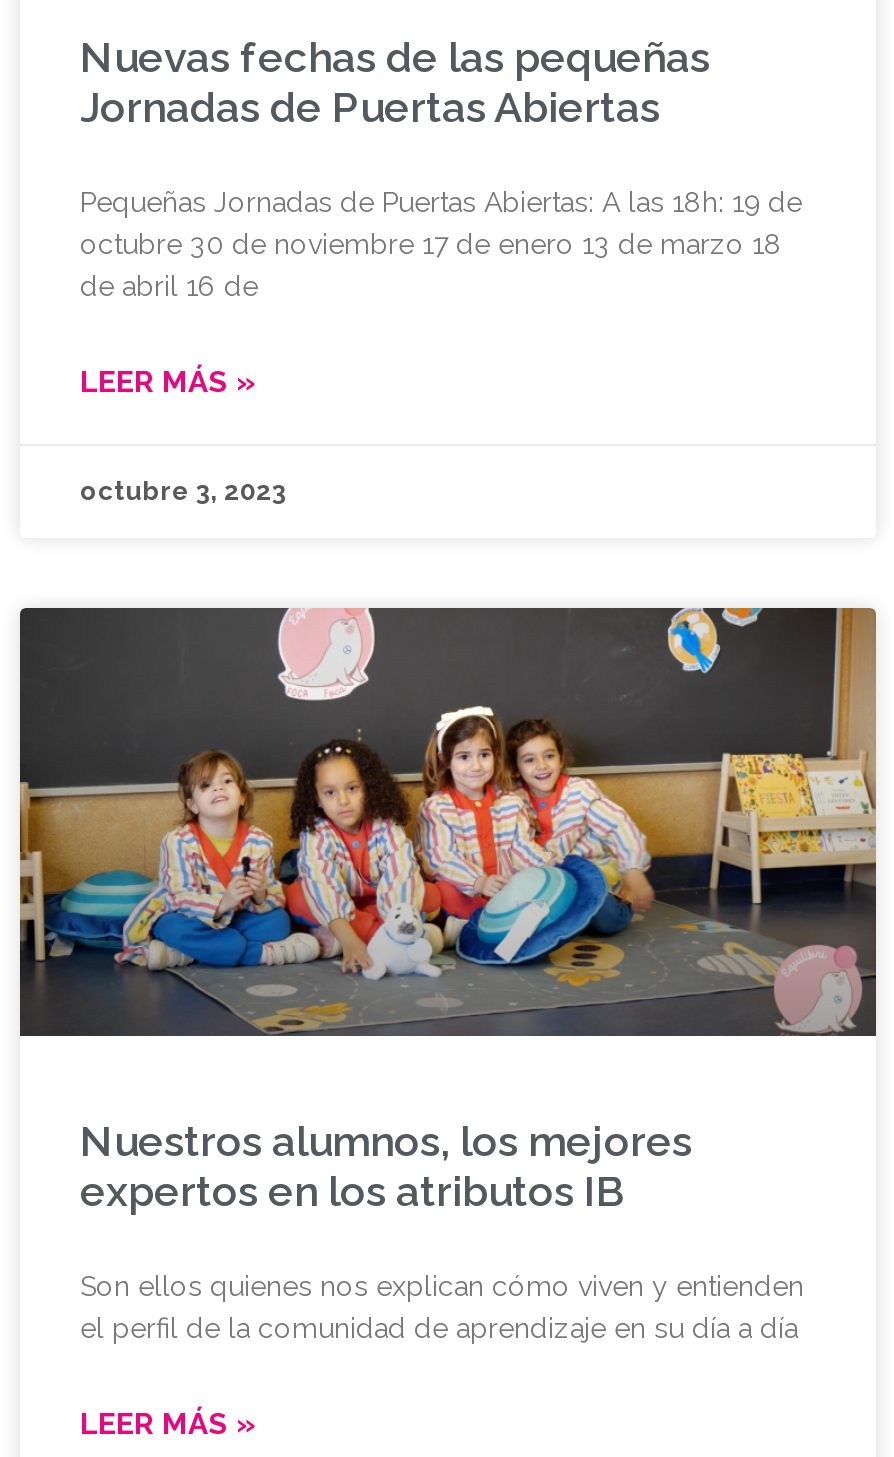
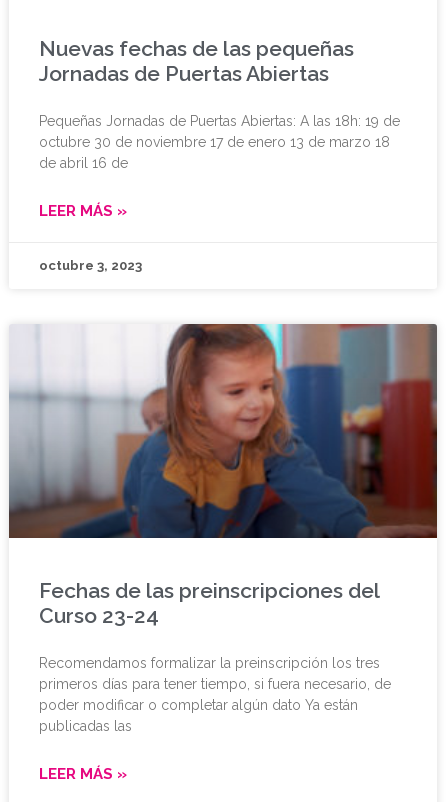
[18,606,876,1215] [image] | Nuestros alumnos, los mejores | expertos en los atributos IB -> [9,323,437,628] [image] | Fechas de las preinscripciones del | Curso 23-24
[80,1269,804,1343] Son ellos quienes nos explican cómo viven y entienden | el perfil de la comunidad de aprendizaje en su día a día -> [39,655,391,734] Recomendamos formalizar la preinscripción los tres | primeros días para tener tiempo, si fuera necesario, de | poder modificar o completar algún dato Ya están | publicadas las

